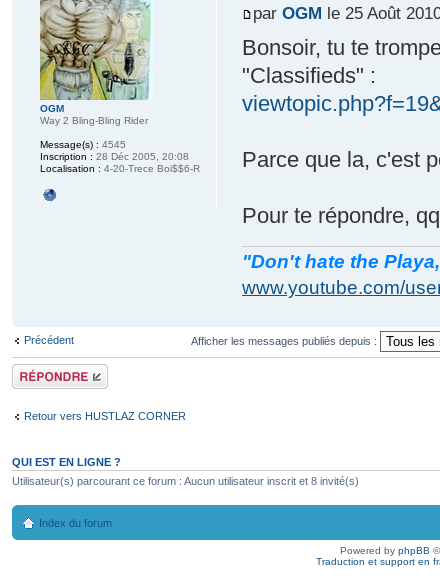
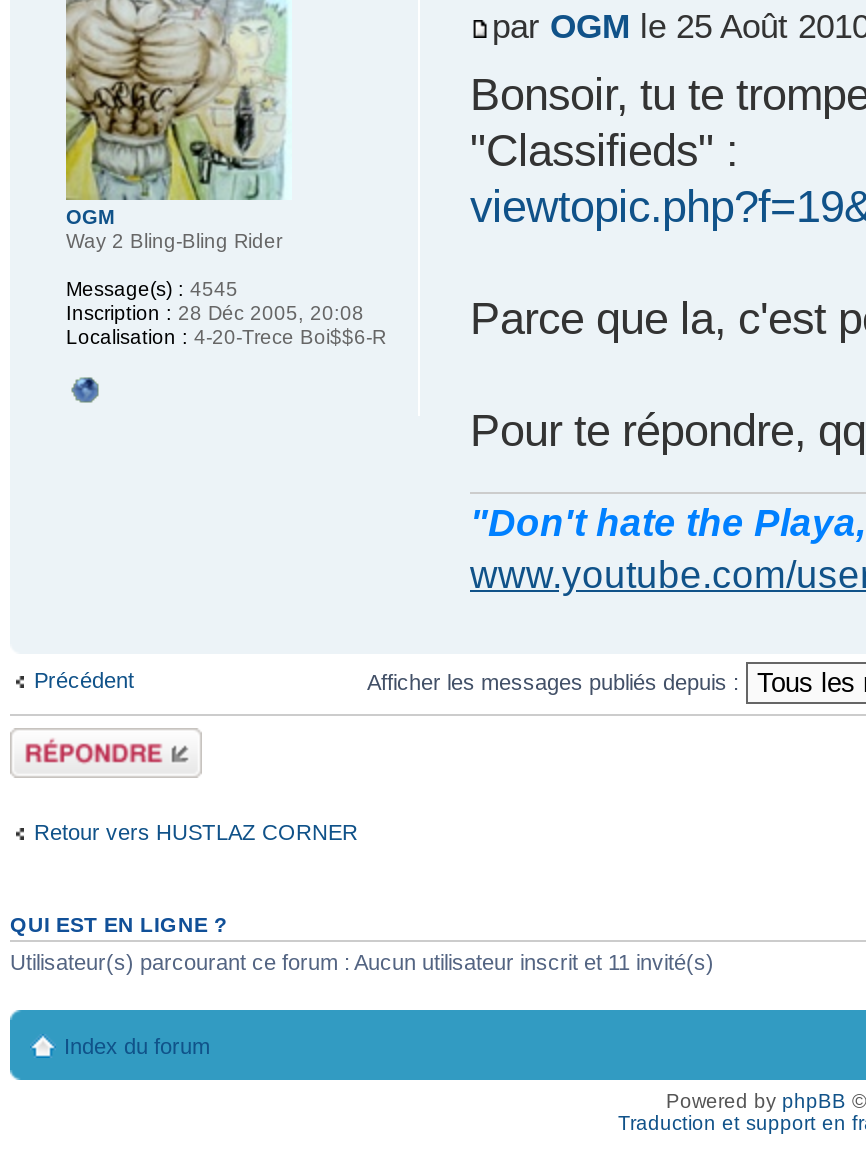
[12,475,359,487] Utilisateur(s) parcourant ce forum : Aucun utilisateur inscrit et 8 invité(s) -> [10,951,714,975] Utilisateur(s) parcourant ce forum : Aucun utilisateur inscrit et 11 invité(s)

